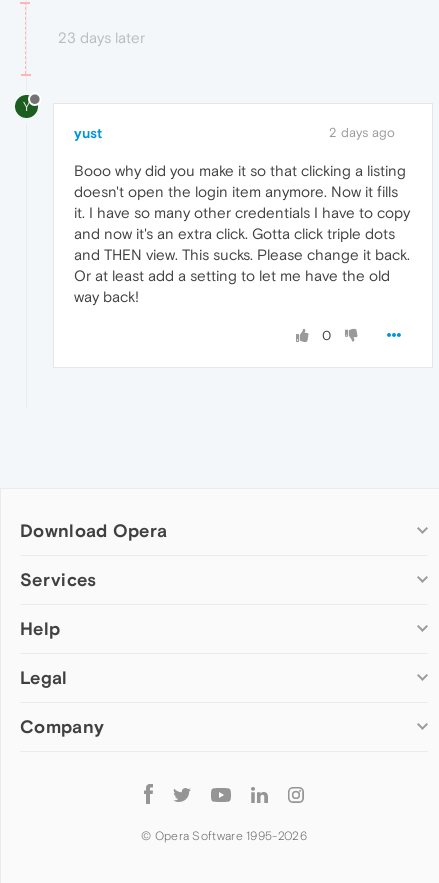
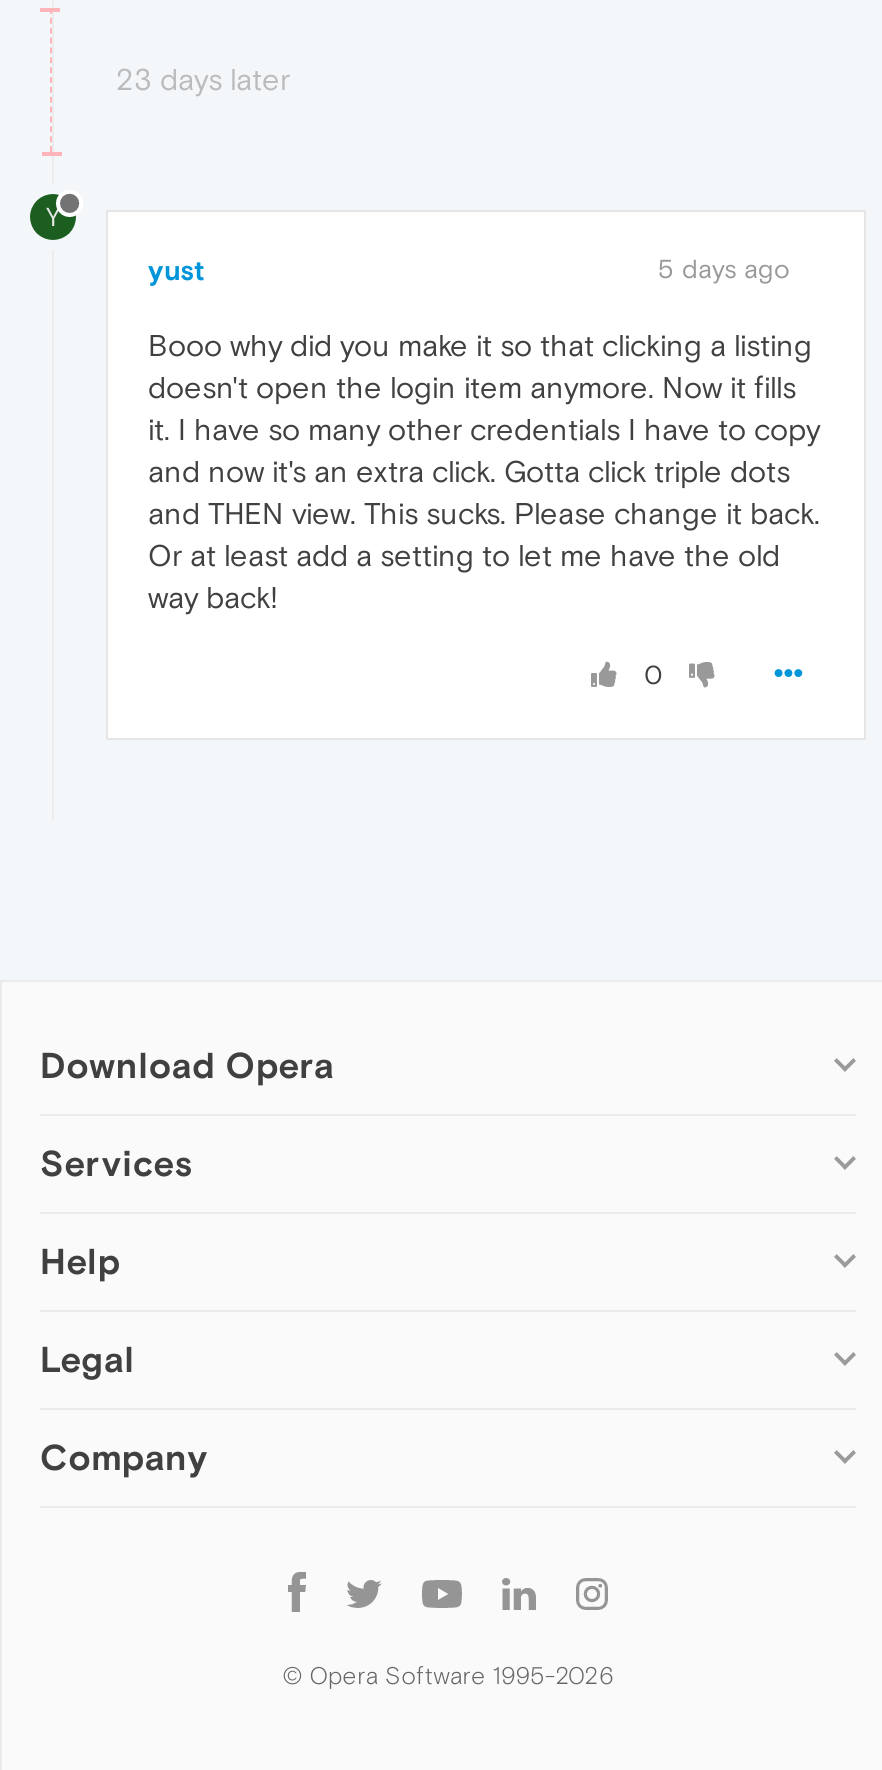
[329,125,395,140] 2 days ago -> [658,253,790,283] 5 days ago

